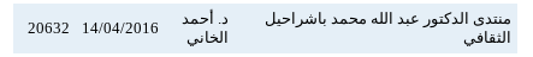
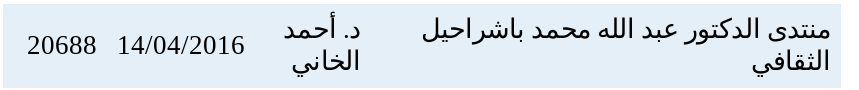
[28,19,159,37] 20632 14/04/2016 -> [27,30,245,60] 20688 14/04/2016

